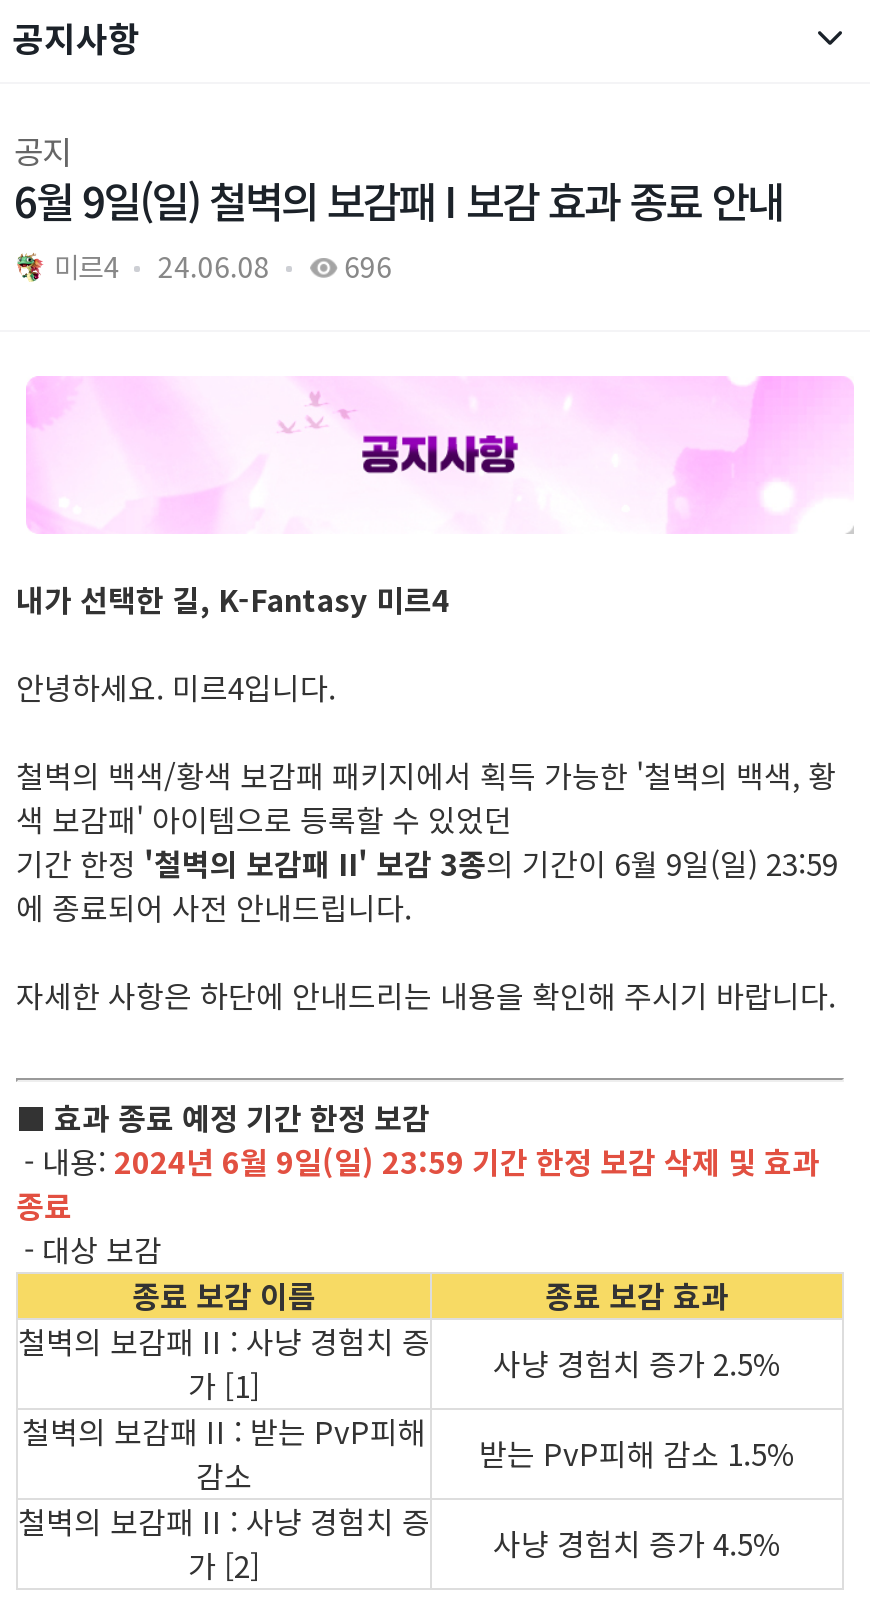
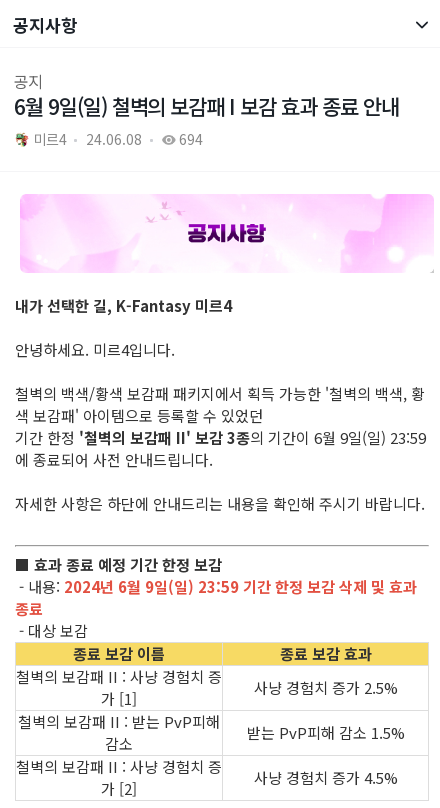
[54,246,392,286] 미르4 24.06.08 696 -> [34,129,203,149] 미르4 24.06.08 694

